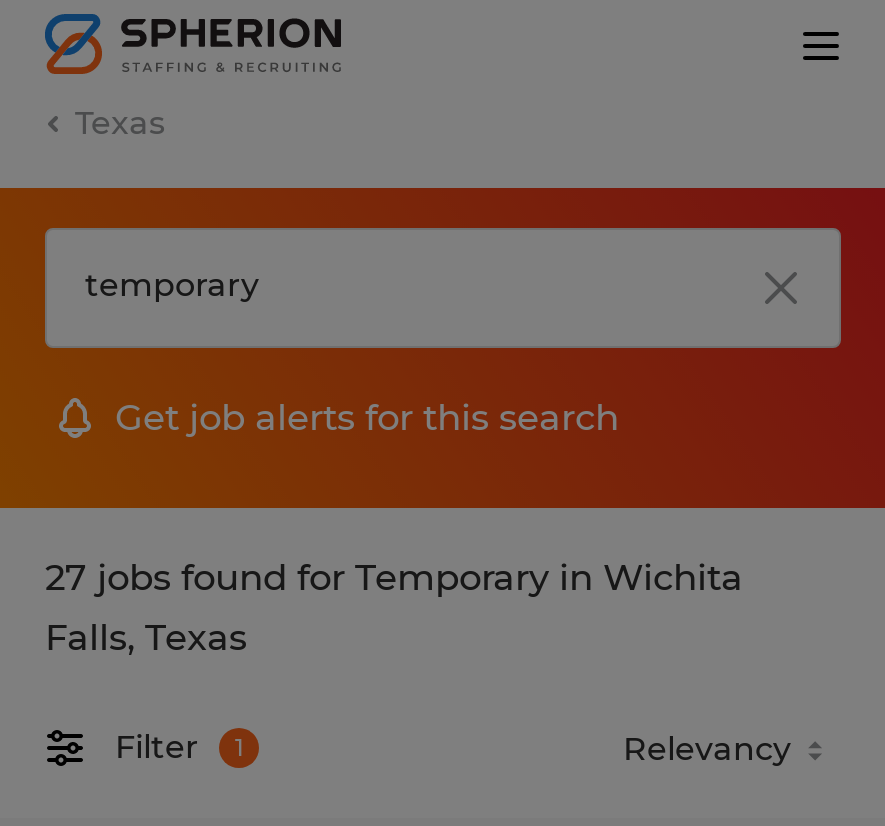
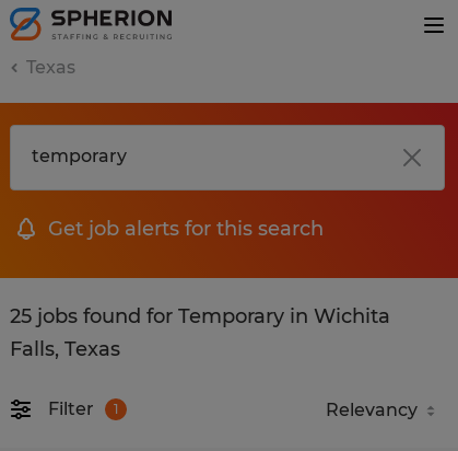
[45,556,743,600] 27 jobs found for Temporary in Wichita -> [10,304,390,328] 25 jobs found for Temporary in Wichita

